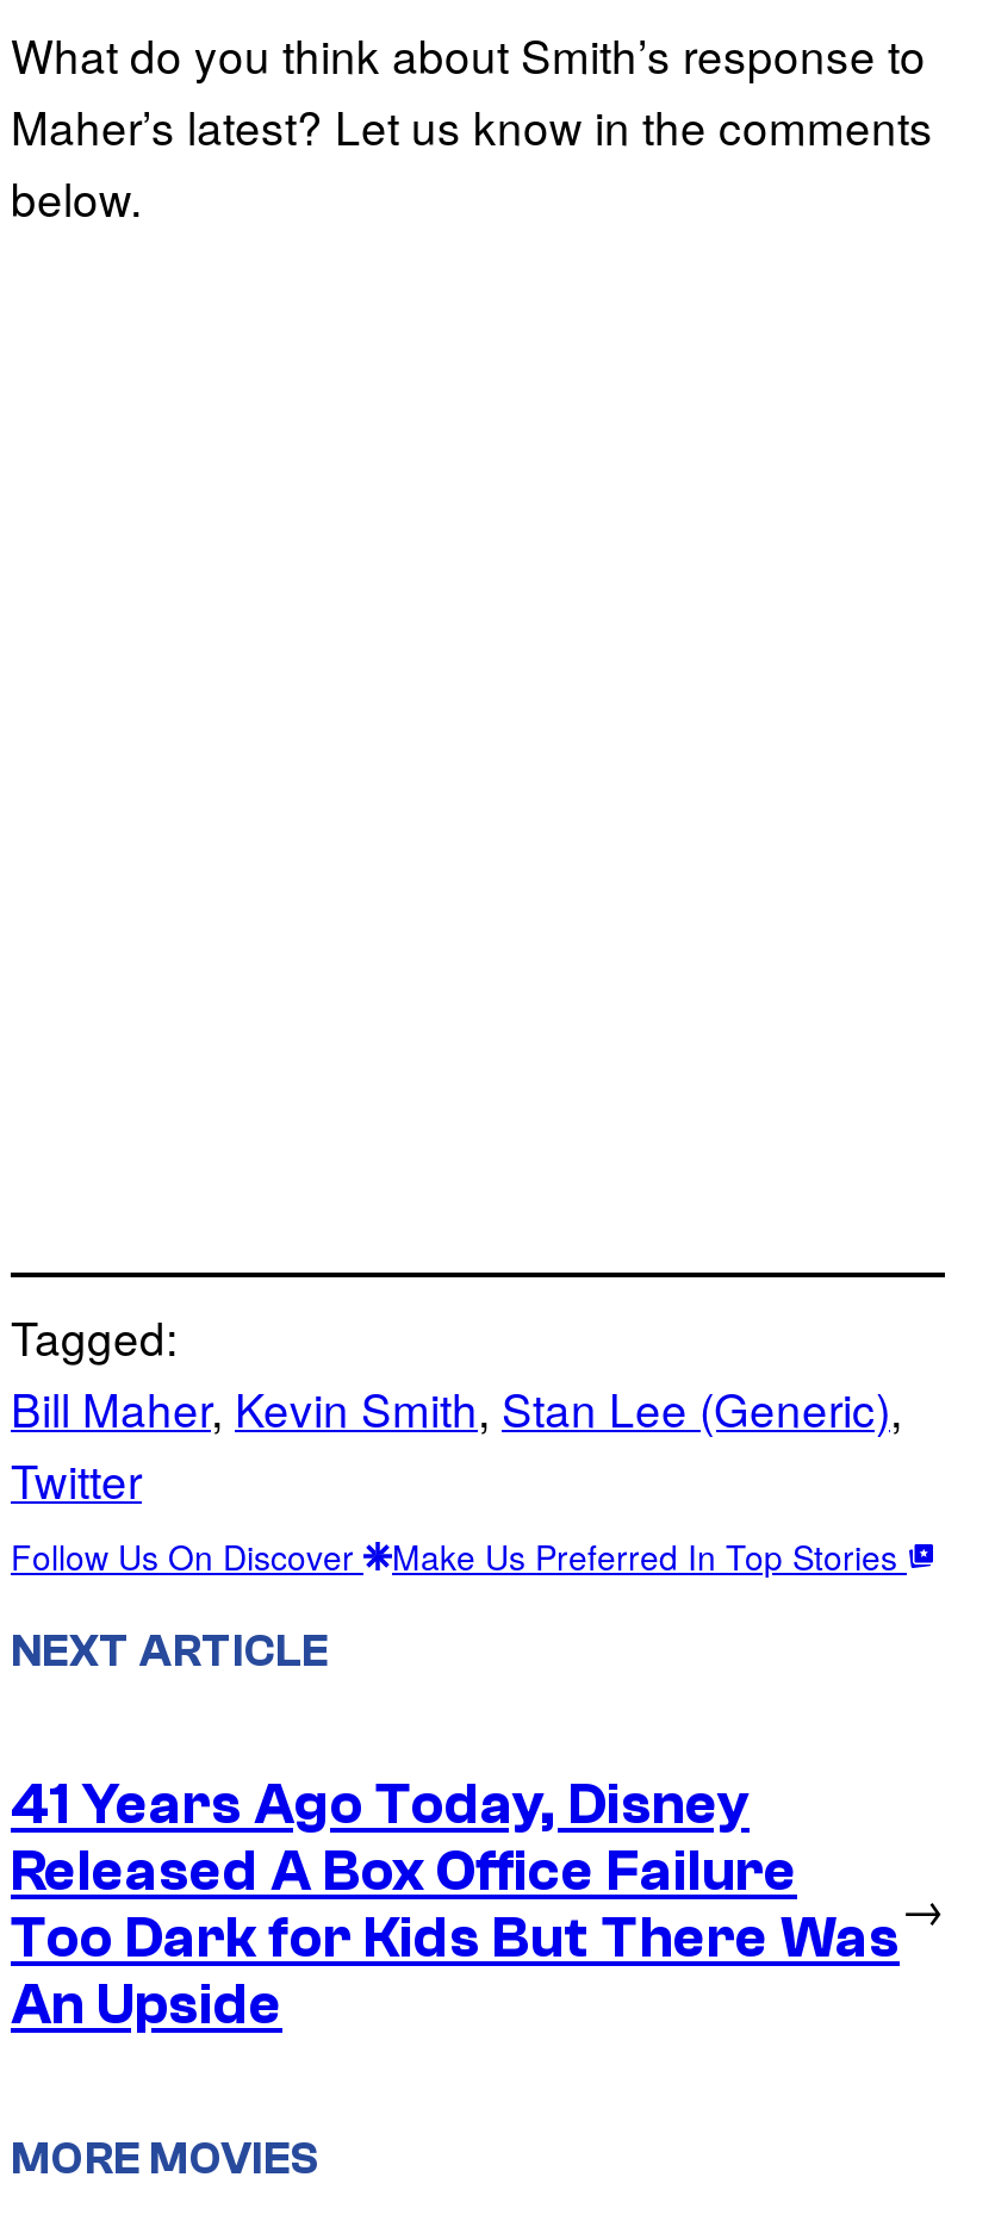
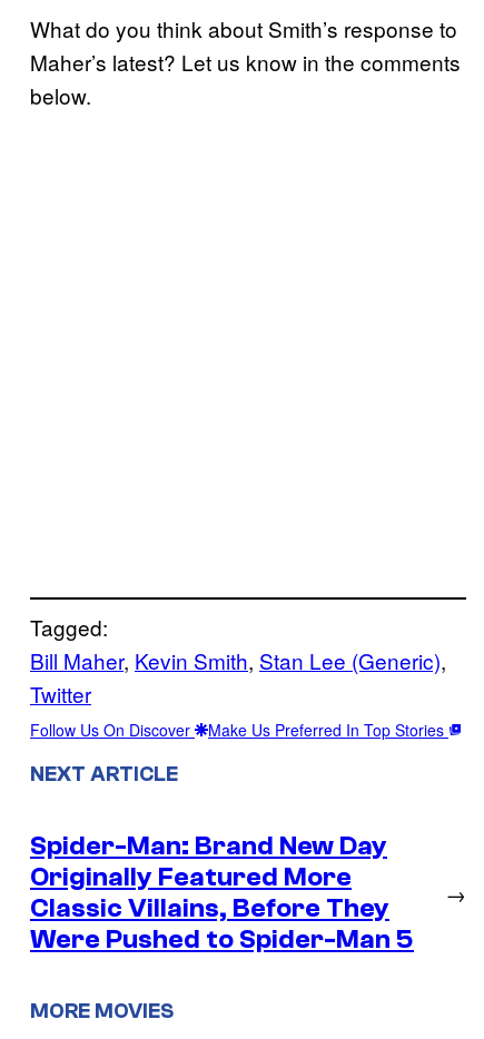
[11,1772,900,2036] 41 Years Ago Today, Disney | Released A Box Office Failure | Too Dark for Kids But There Was | An Upside -> [30,830,414,954] Spider-Man: Brand New Day | Originally Featured More | Classic Villains, Before They | Were Pushed to Spider-Man 5

